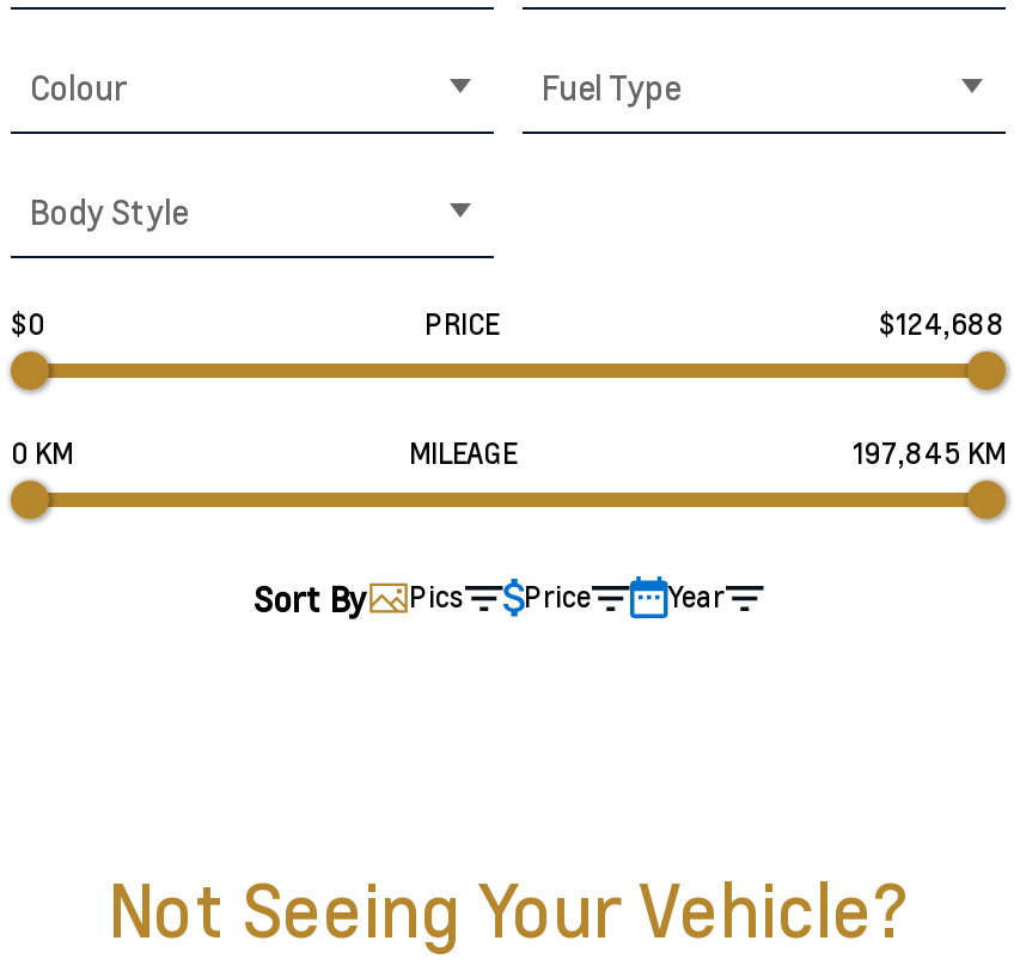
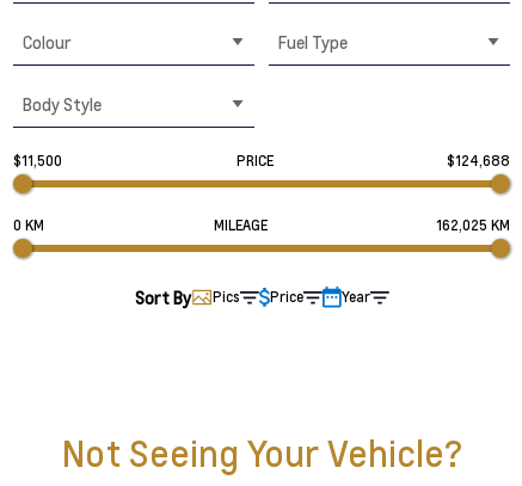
[11,306,44,342] $0 -> [13,152,62,170] $11,500
[853,435,1006,471] 197,845 KM -> [436,216,510,234] 162,025 KM

